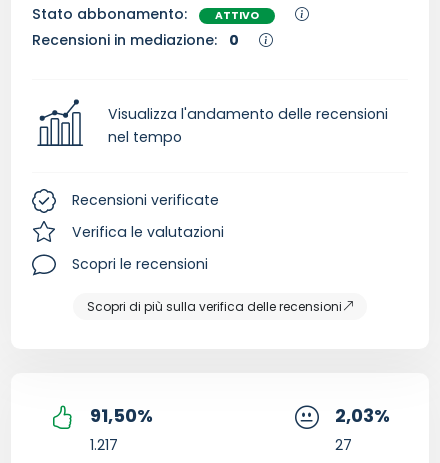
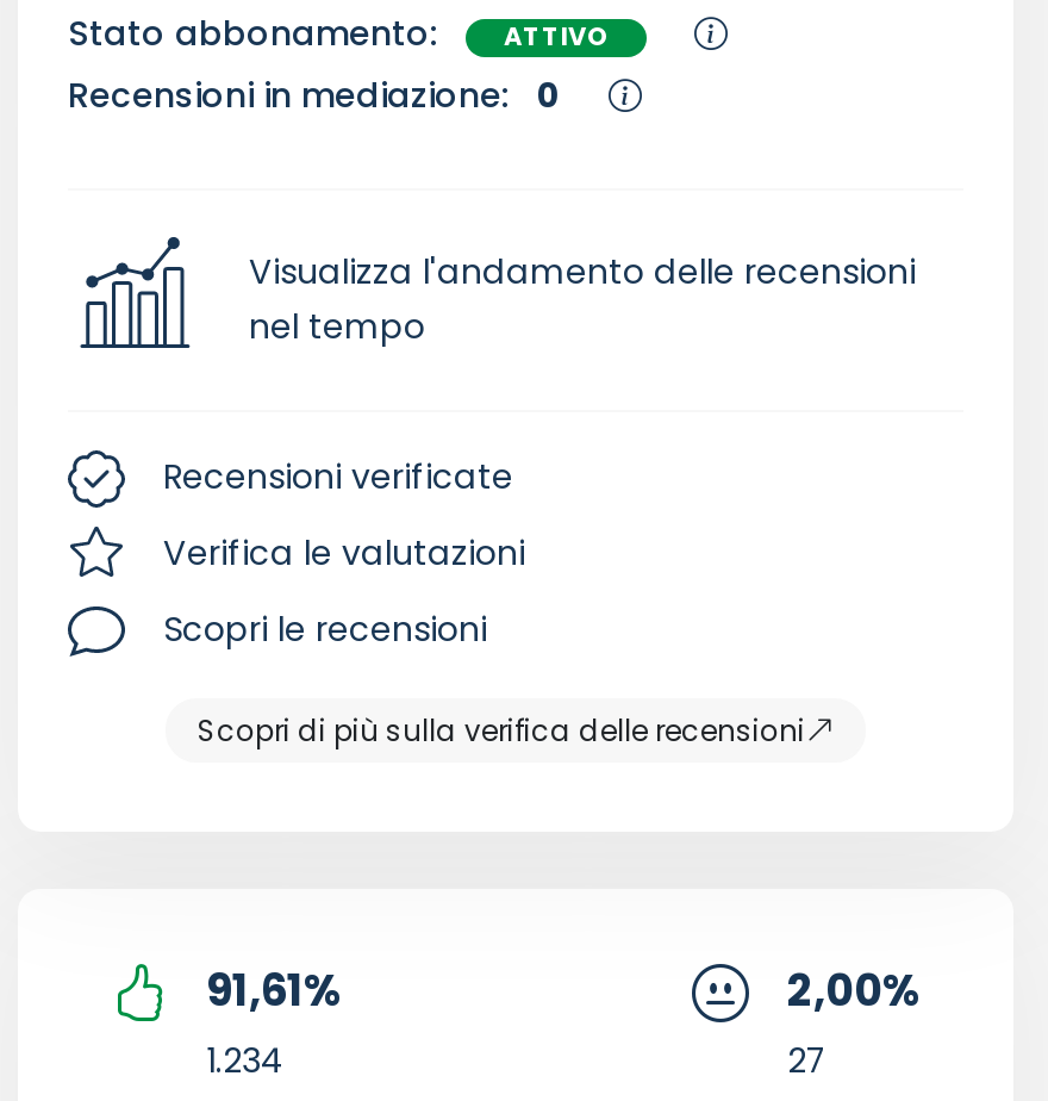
[90,403,153,428] 91,50% -> [206,960,342,1019] 91,61%
[335,403,390,428] 2,03% -> [787,960,921,1019] 2,00%
[90,435,118,455] 1.217 -> [206,1036,285,1084] 1.234

